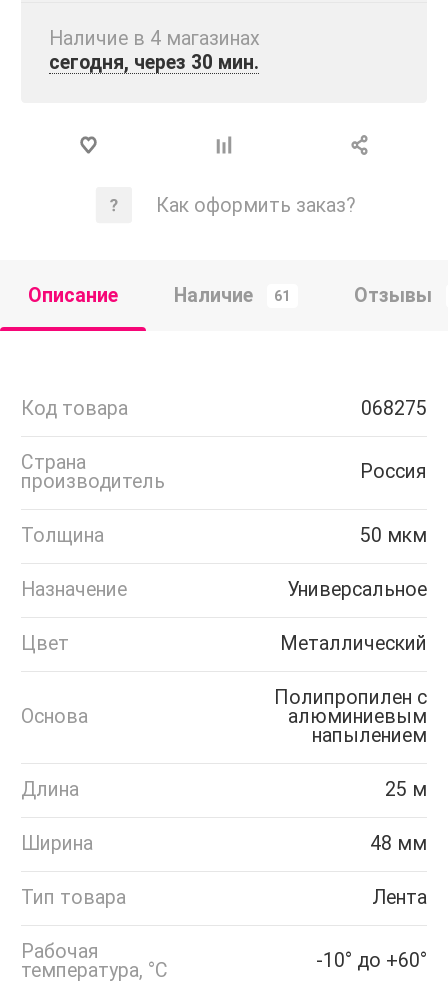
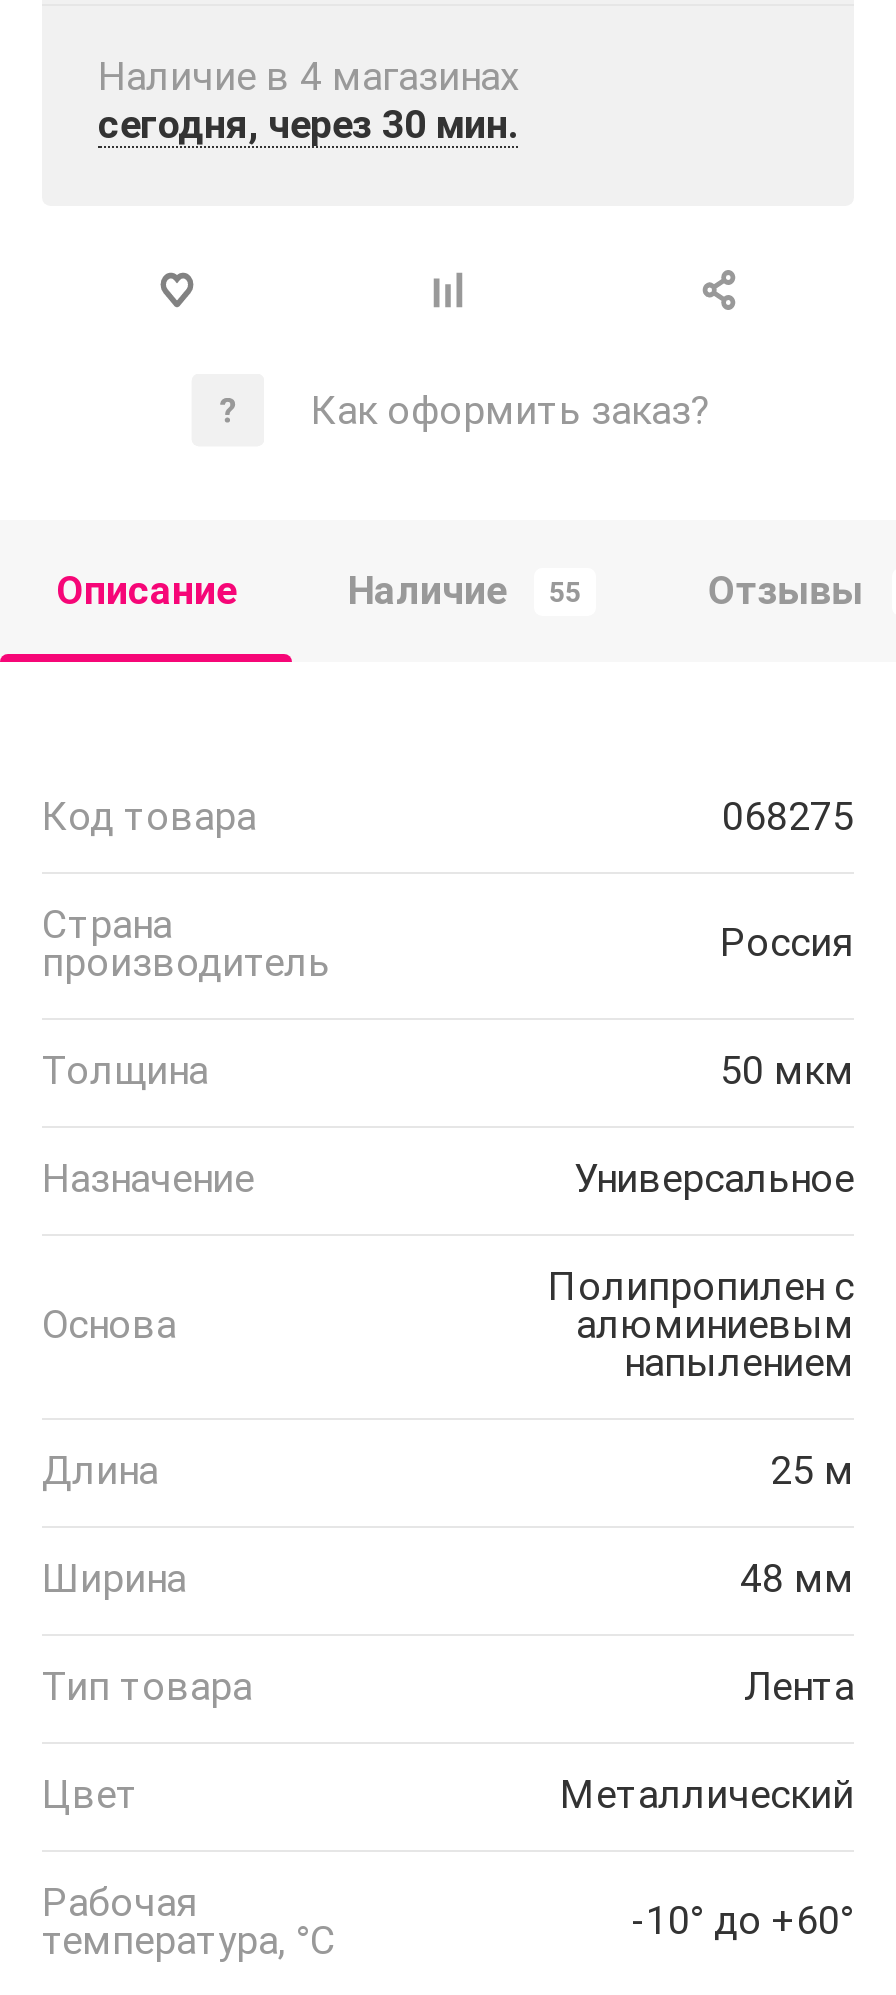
[174,284,290,307] Наличие 61 -> [348,567,581,613] Наличие 55
moved [21,632,427,655] -> [42,1772,854,1818]: Цвет | Металлический
moved [21,686,427,909] -> [42,1264,854,1710]: Основа | Полипропилен с | алюминиевым | ... | Тип товара | Лента

